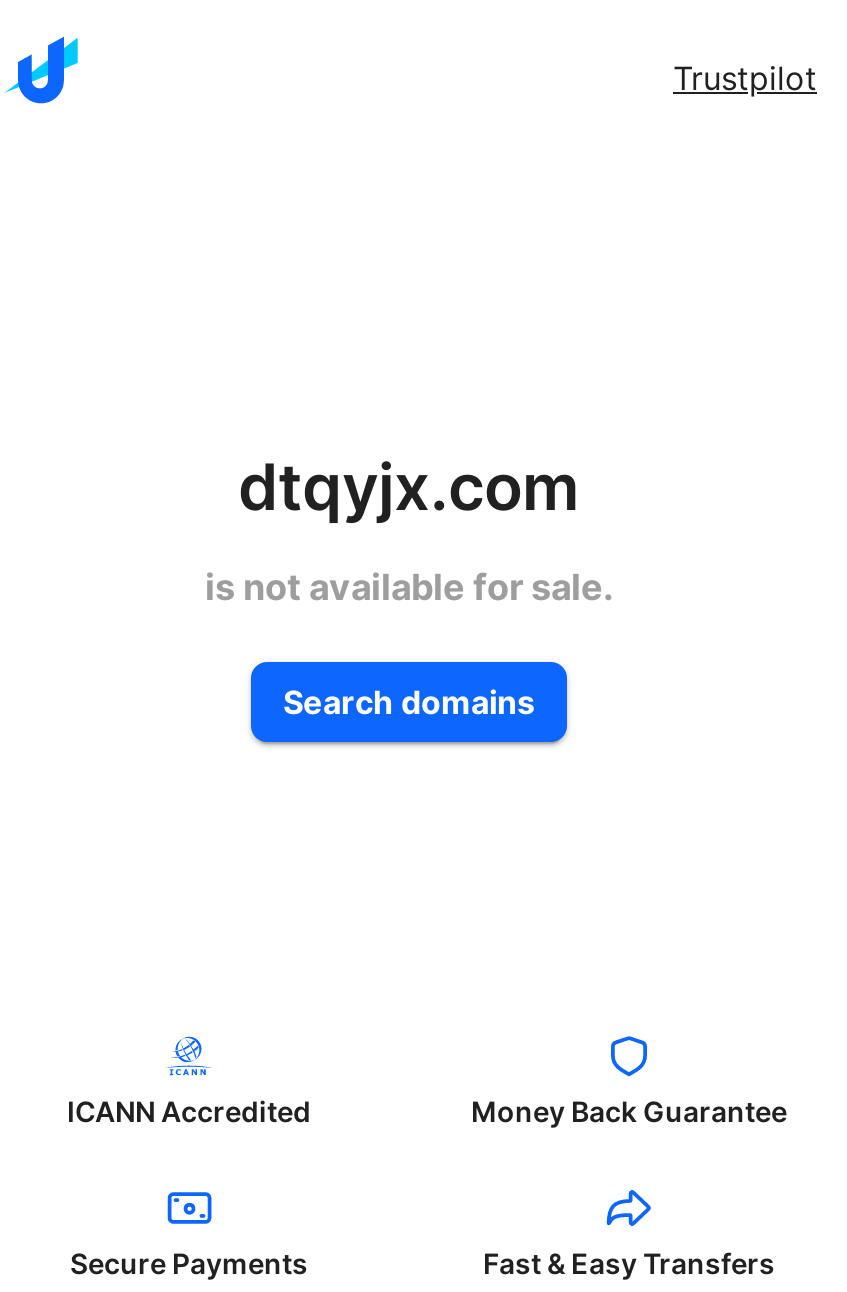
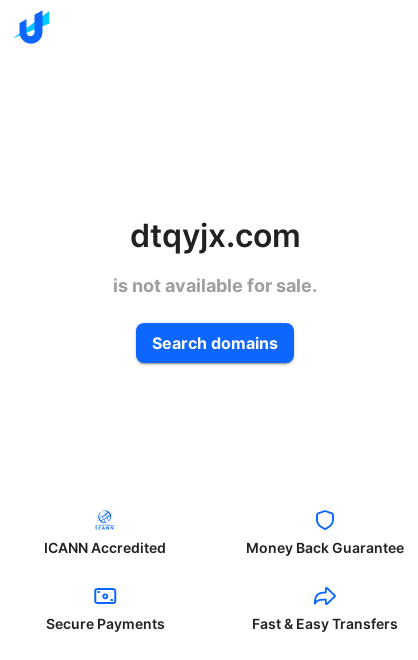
[673,58,817,98] Trustpilot -> none

